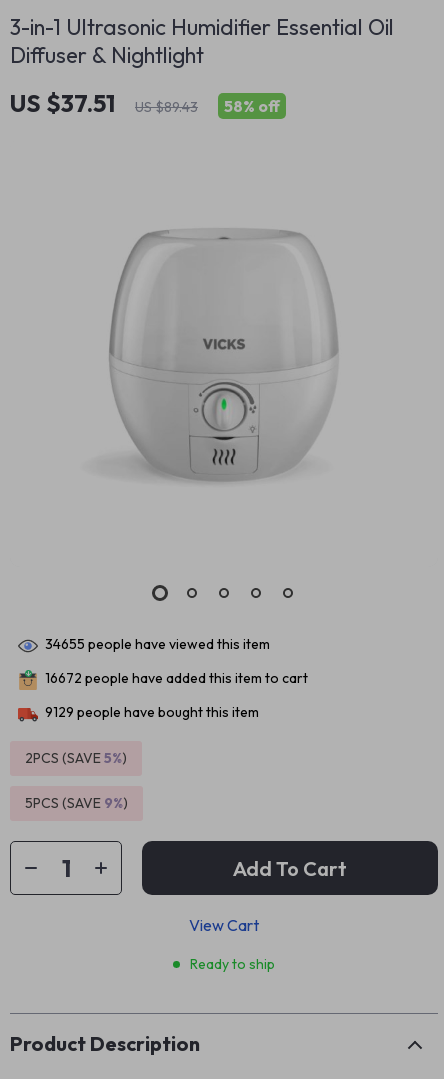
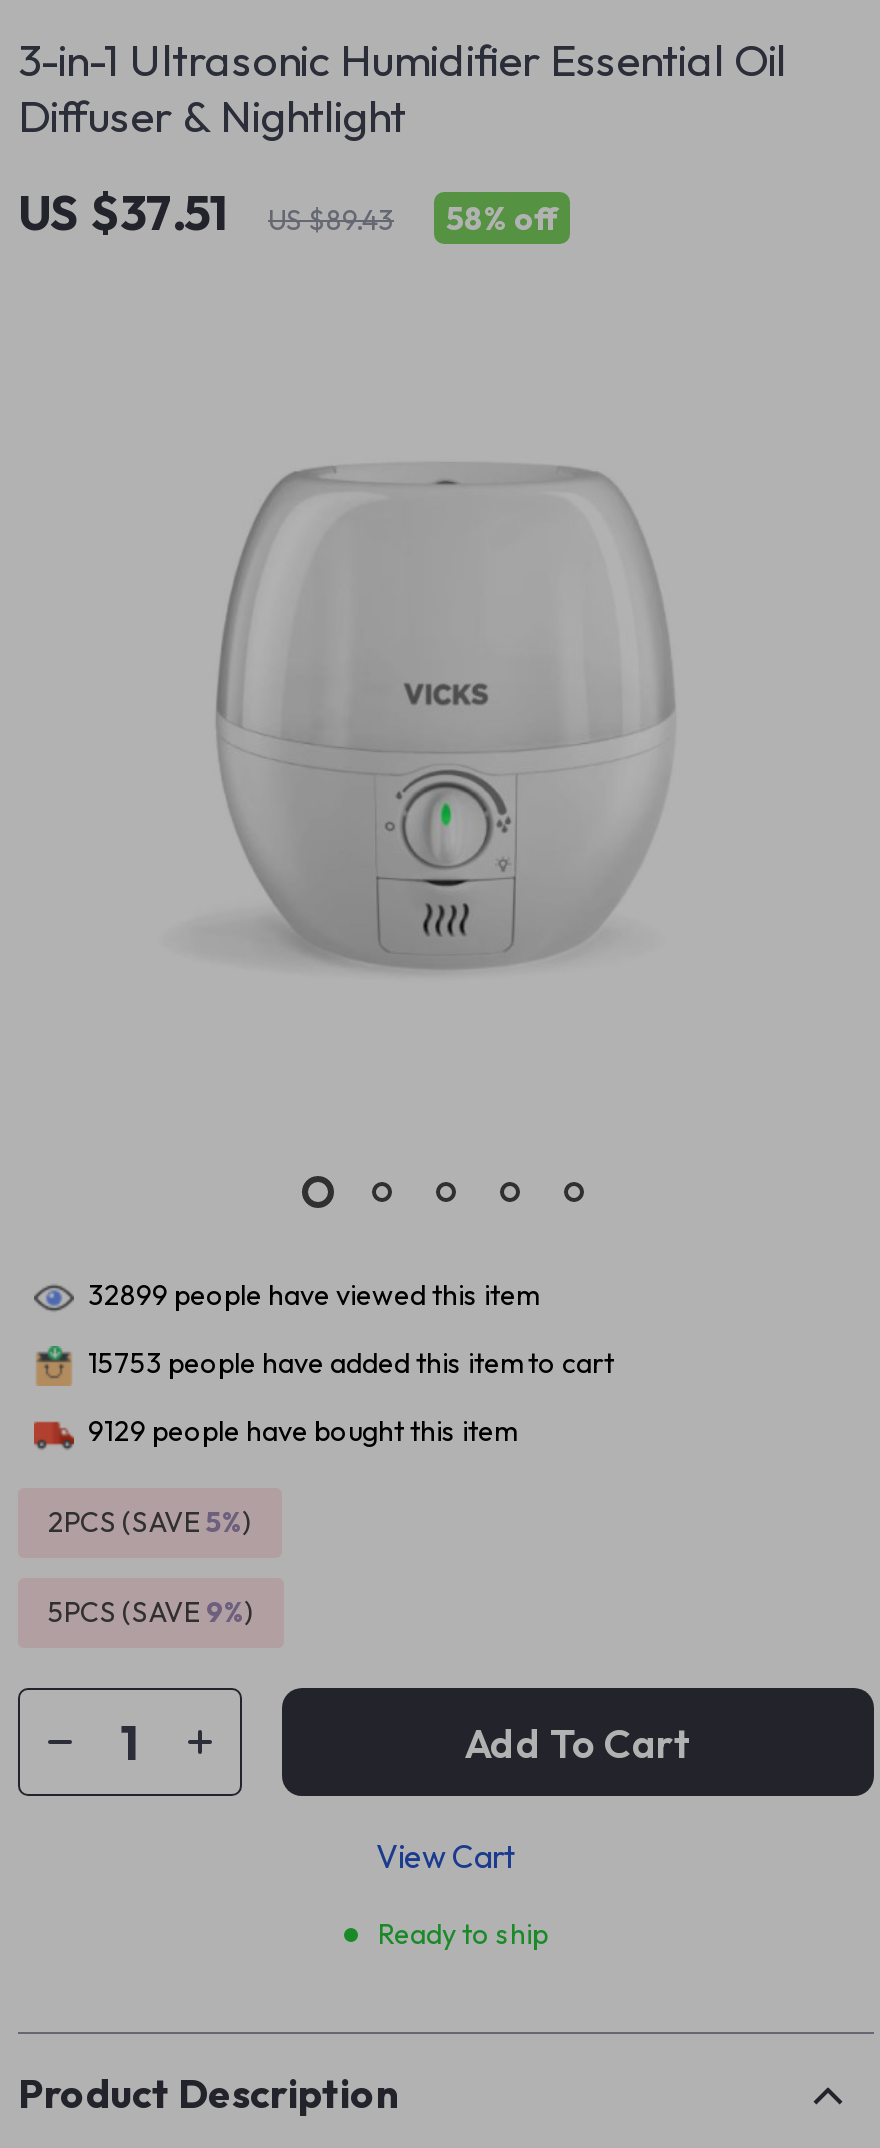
[45,635,270,653] 34655 people have viewed this item -> [88,1277,538,1313] 32899 people have viewed this item
[45,669,308,687] 16672 people have added this item to cart -> [88,1345,614,1381] 15753 people have added this item to cart

